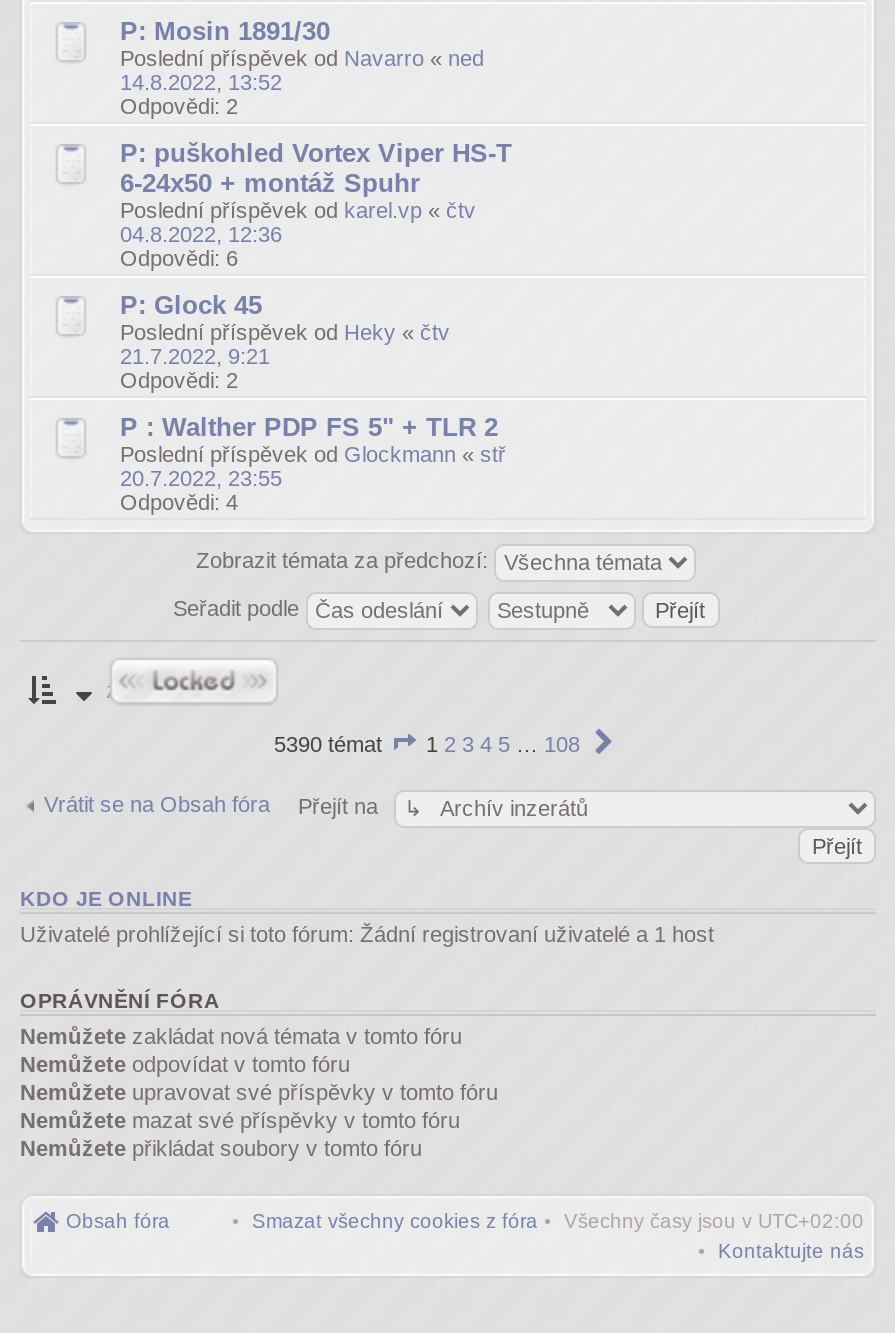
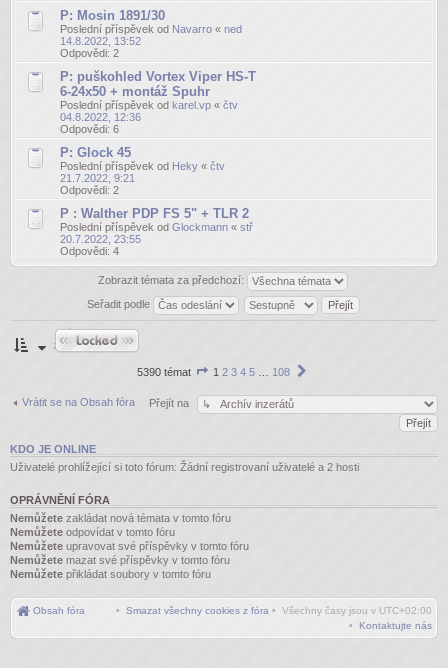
[20,921,714,945] Uživatelé prohlížející si toto fórum: Žádní registrovaní uživatelé a 1 host -> [10,460,359,472] Uživatelé prohlížející si toto fórum: Žádní registrovaní uživatelé a 2 hosti

